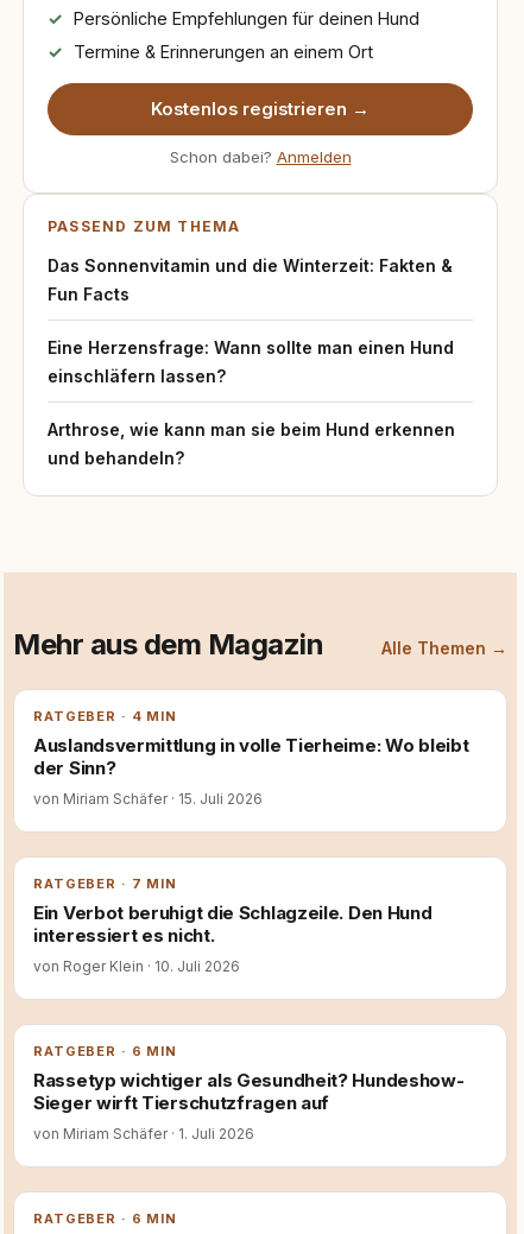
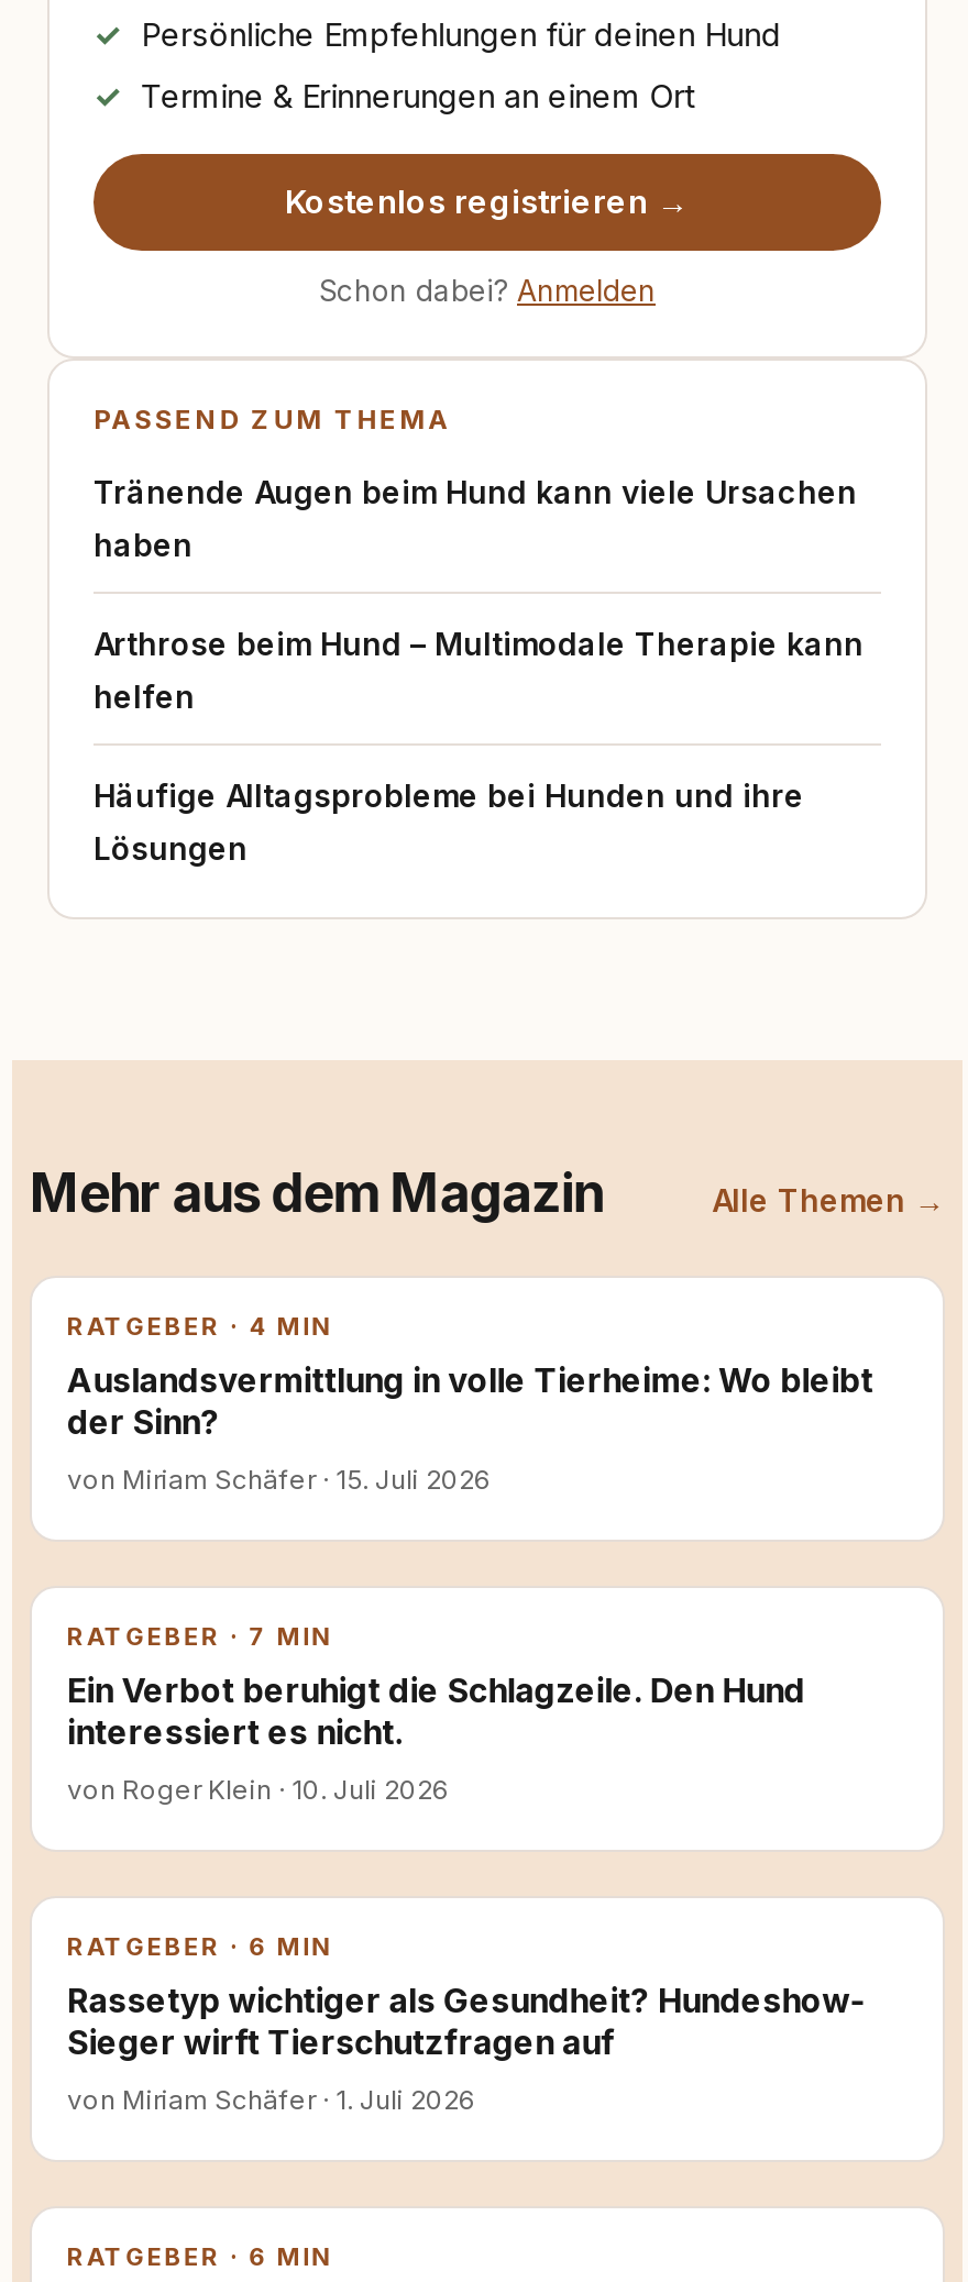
[48,255,453,304] Das Sonnenvitamin und die Winterzeit: Fakten & | Fun Facts -> [94,473,857,563] Tränende Augen beim Hund kann viele Ursachen | haben
[48,337,454,386] Eine Herzensfrage: Wann sollte man einen Hund | einschläfern lassen? -> [94,625,864,715] Arthrose beim Hund – Multimodale Therapie kann | helfen
[48,419,455,468] Arthrose, wie kann man sie beim Hund erkennen | und behandeln? -> [94,776,804,867] Häufige Alltagsprobleme bei Hunden und ihre | Lösungen

